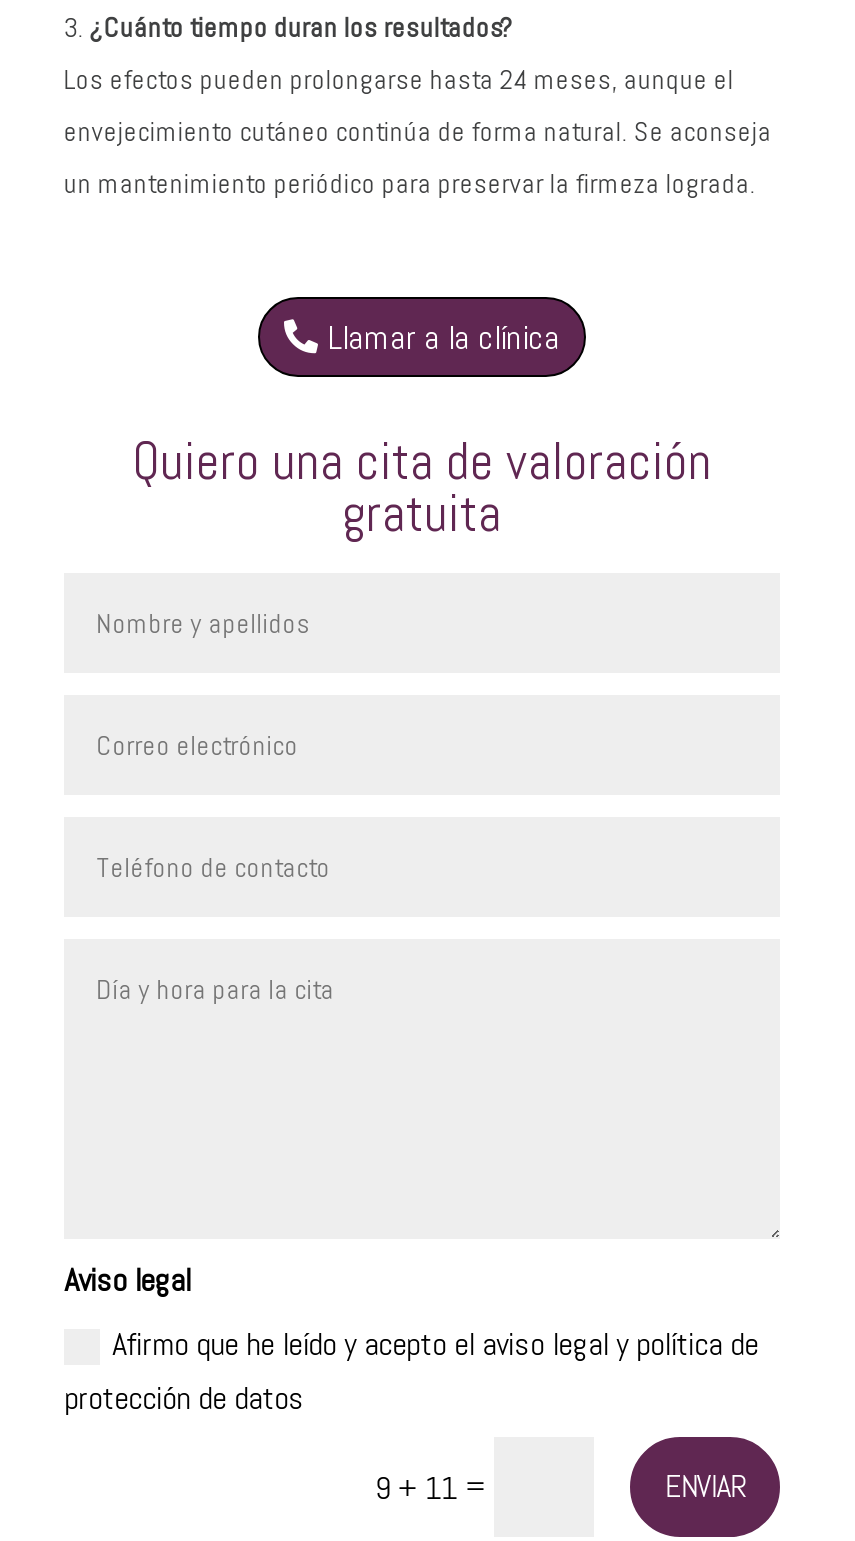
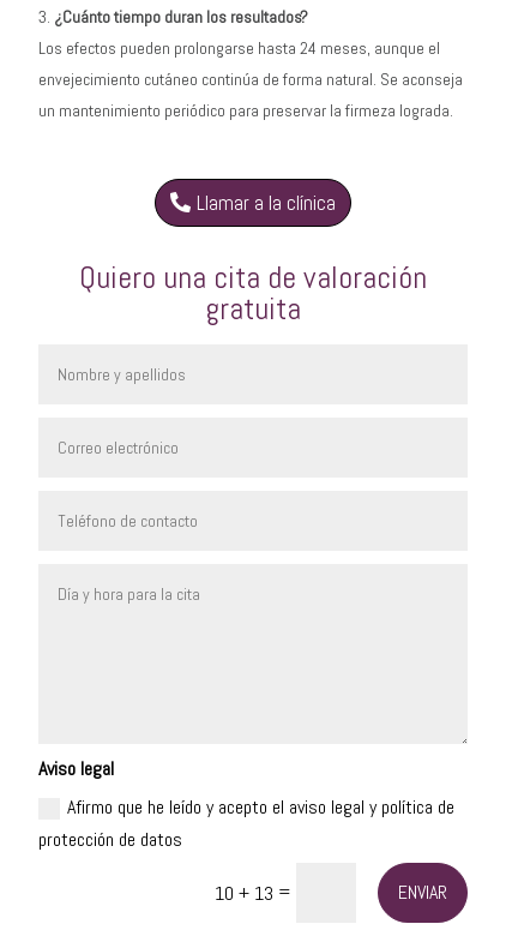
[374,1465,494,1509] 9 + 11 = -> [215,880,296,906] 10 + 13 =

